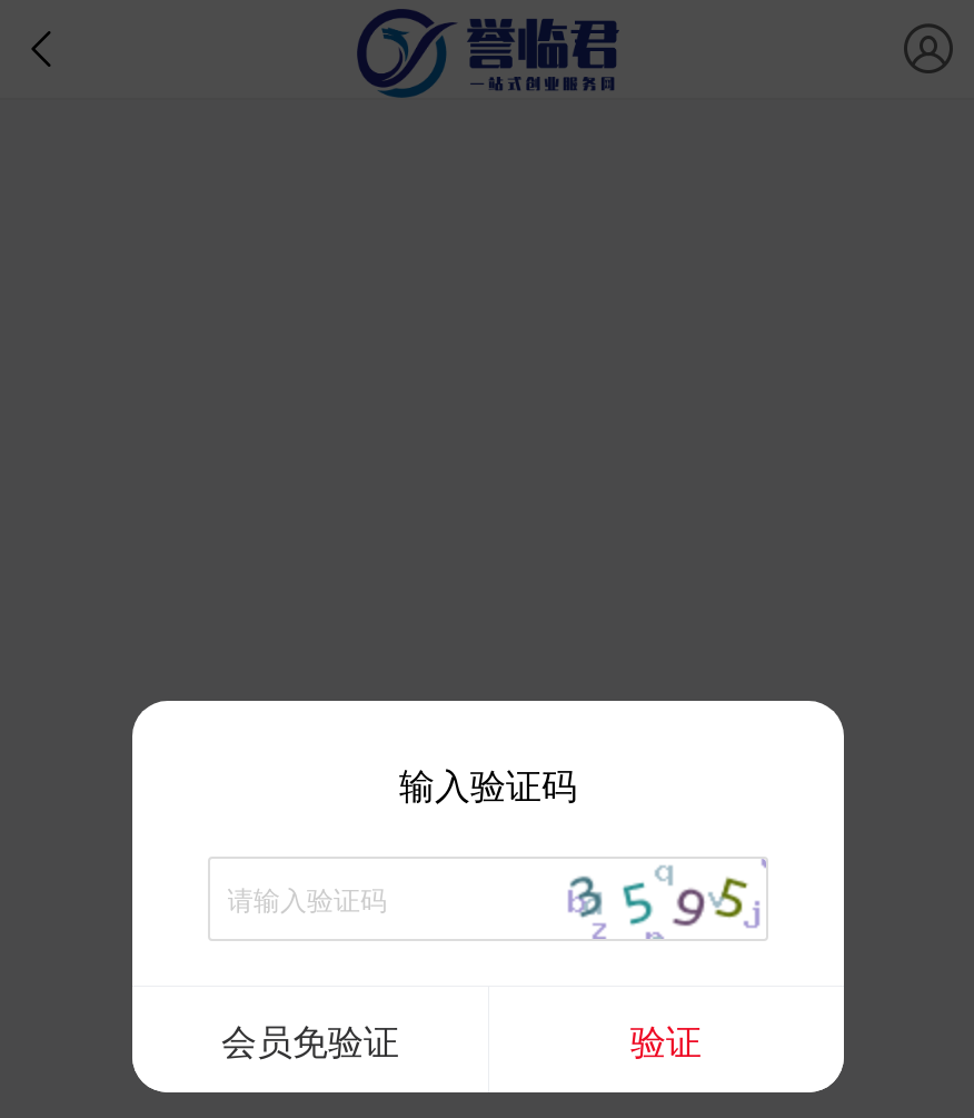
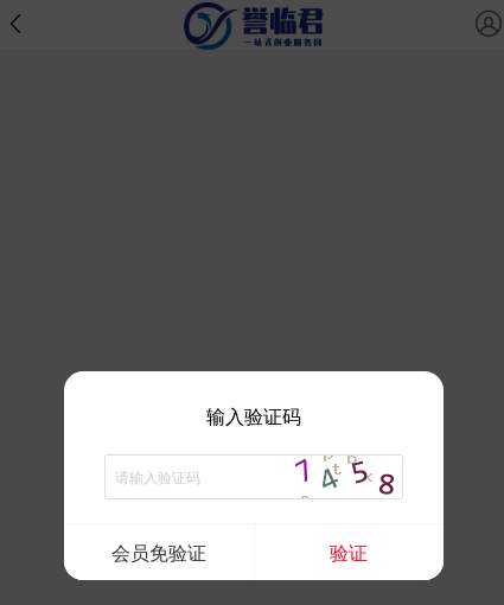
[566,859,766,939] [image] -> [294,456,398,498] [image]

